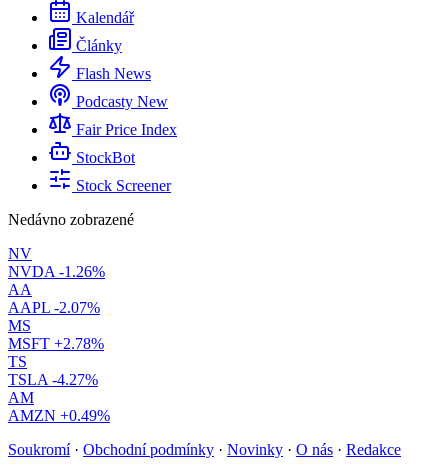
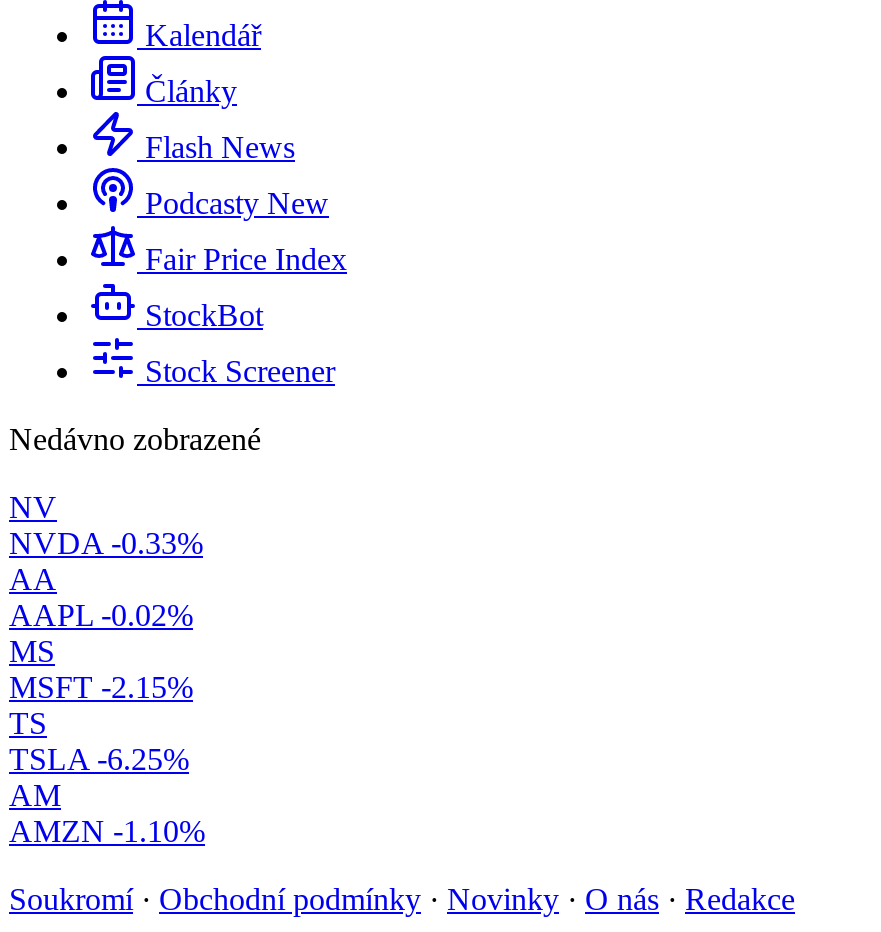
[8,263,105,280] NVDA -1.26% -> [9,526,203,560] NVDA -0.33%
[8,299,100,316] AAPL -2.07% -> [9,598,193,632] AAPL -0.02%
[8,335,104,352] MSFT +2.78% -> [9,670,193,704] MSFT -2.15%
[8,371,98,388] TSLA -4.27% -> [9,742,189,776] TSLA -6.25%
[8,407,110,424] AMZN +0.49% -> [9,814,205,848] AMZN -1.10%

